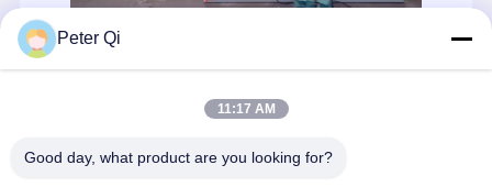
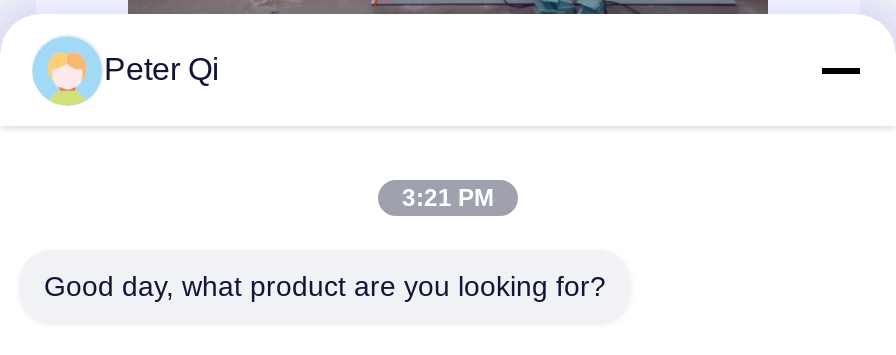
[217,101,275,117] 11:17 AM -> [402,184,494,212] 3:21 PM

